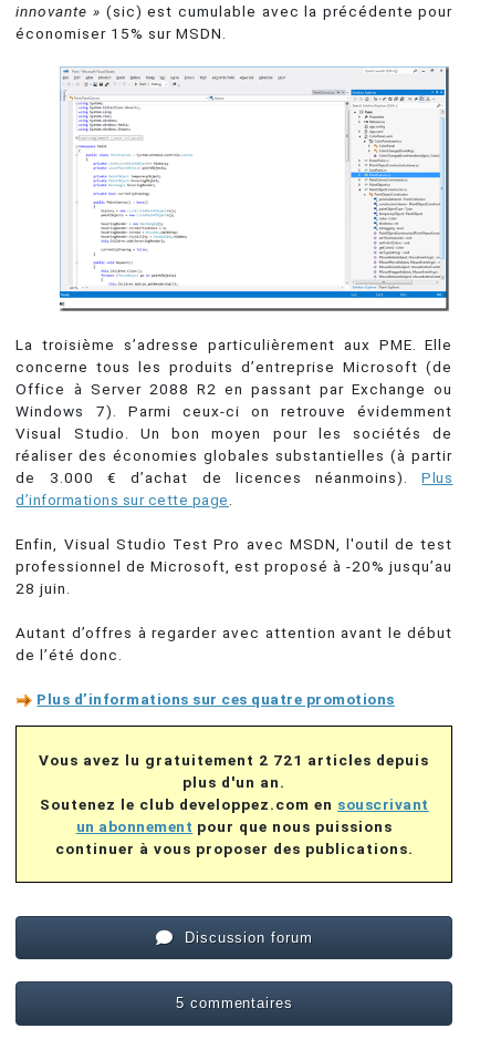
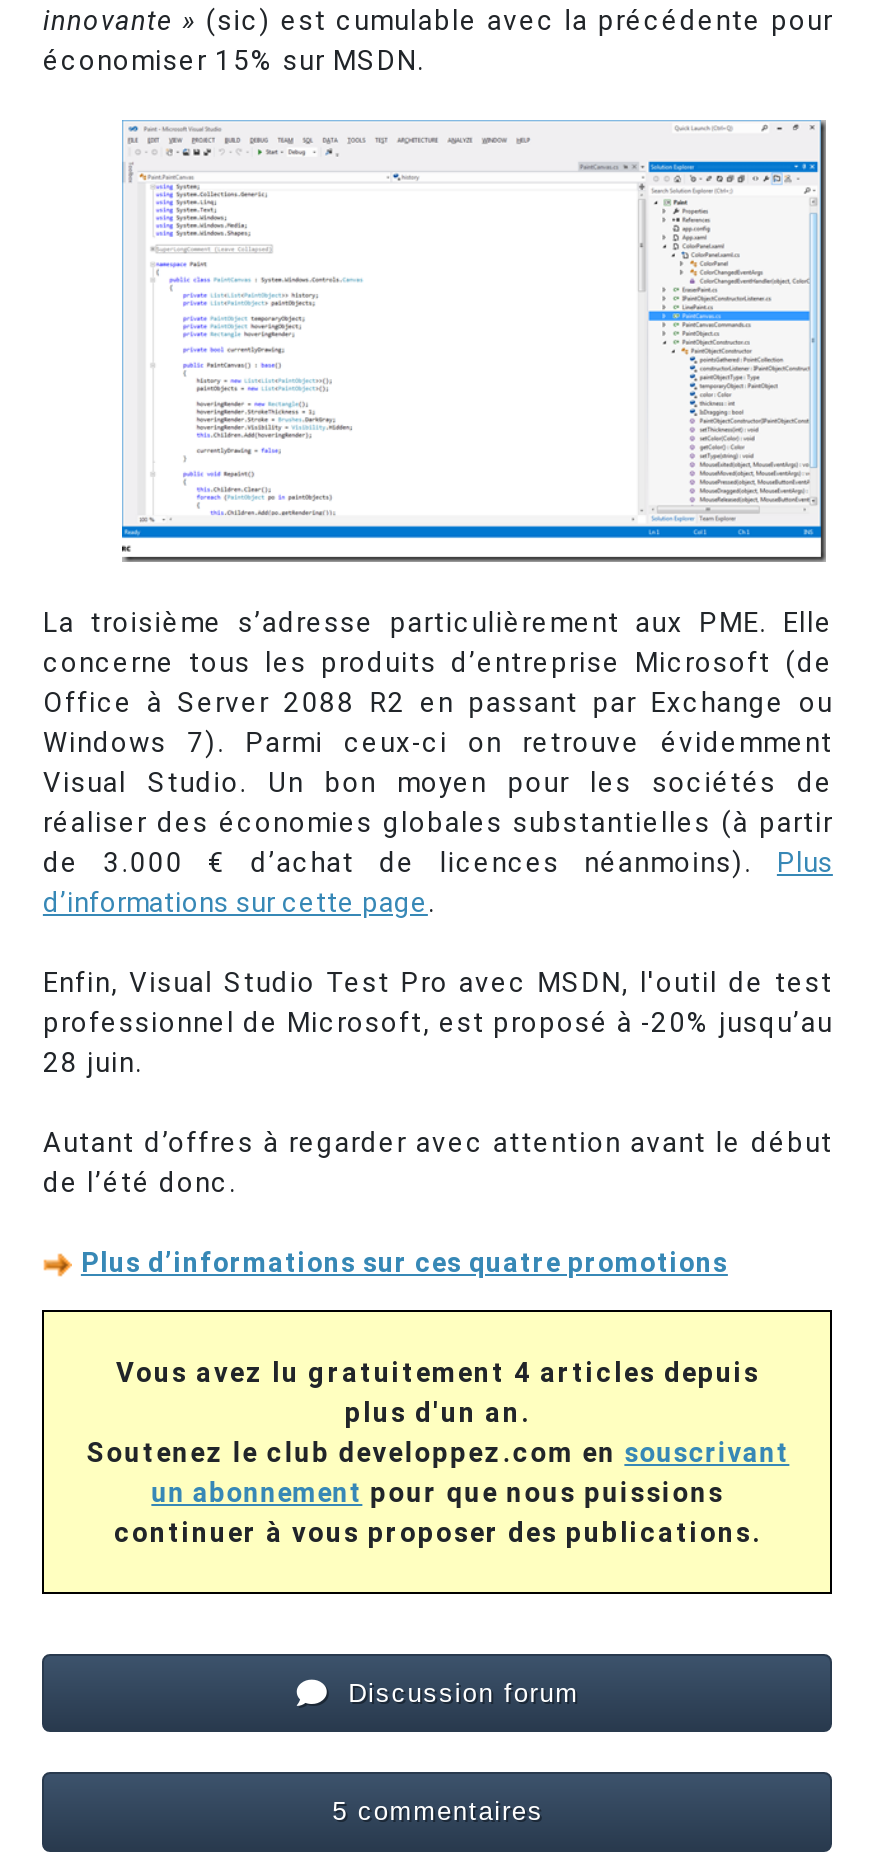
[39,751,430,769] Vous avez lu gratuitement 2 721 articles depuis -> [116,1356,760,1388] Vous avez lu gratuitement 4 articles depuis

